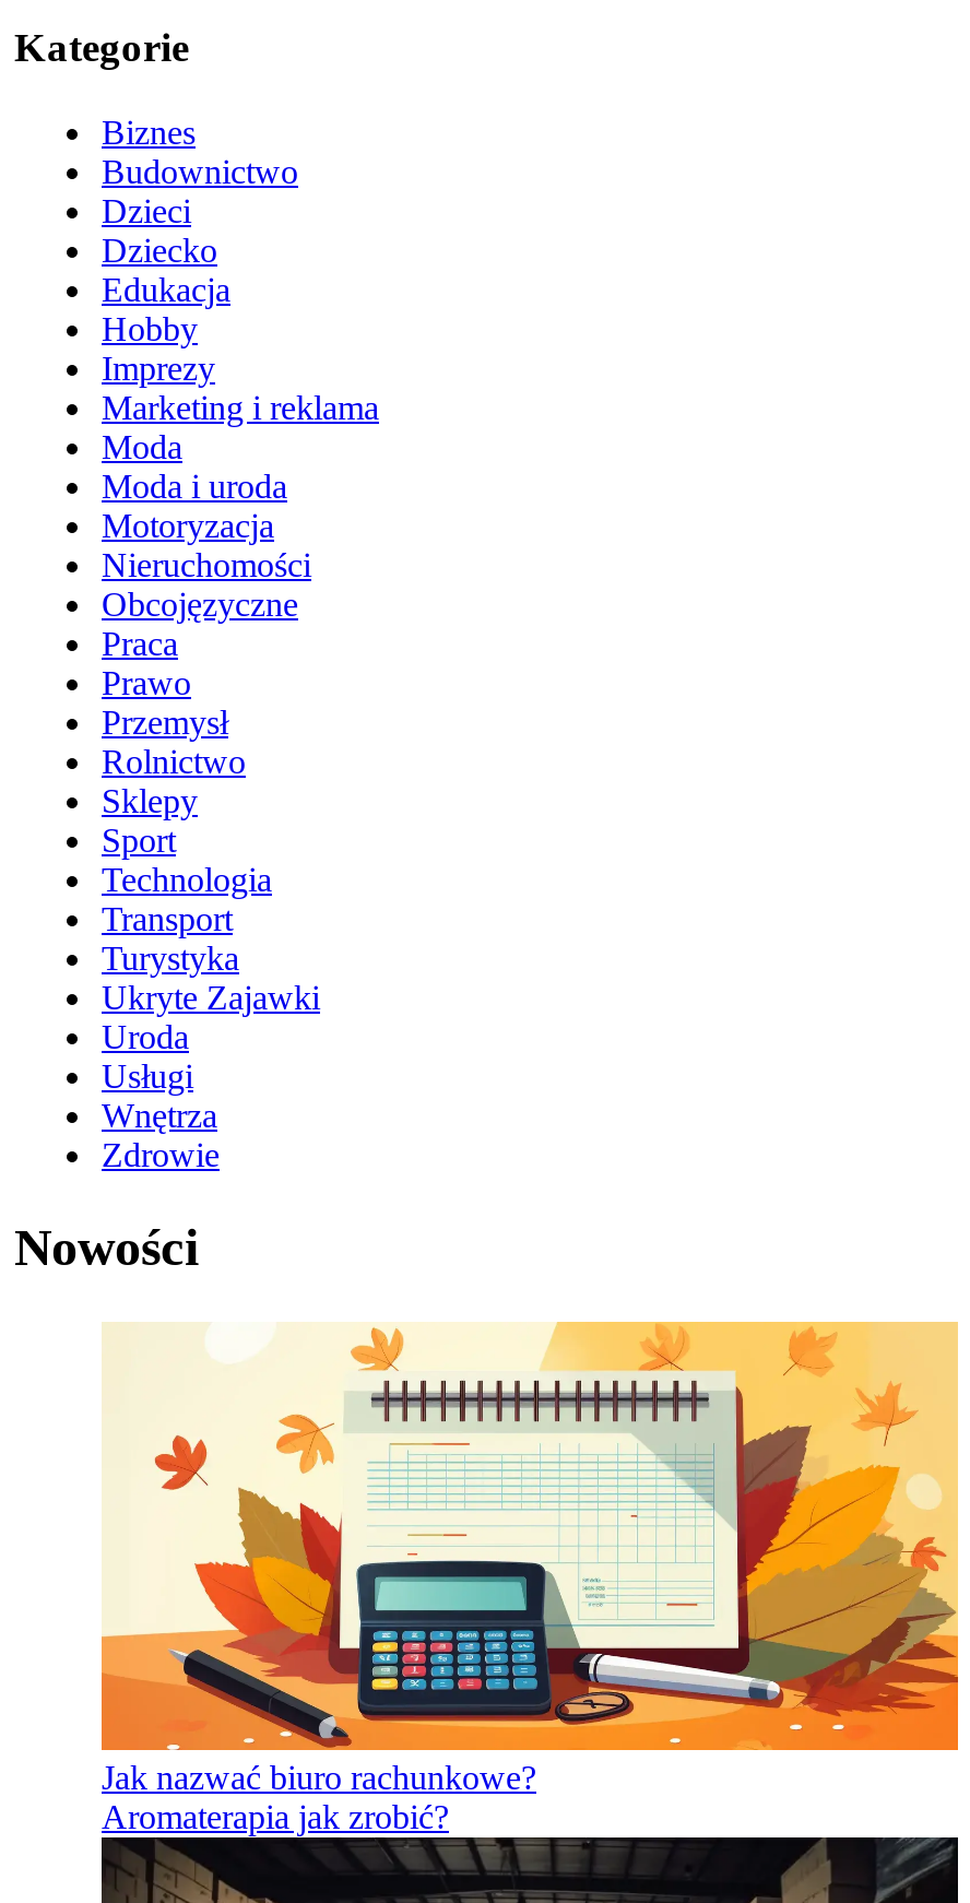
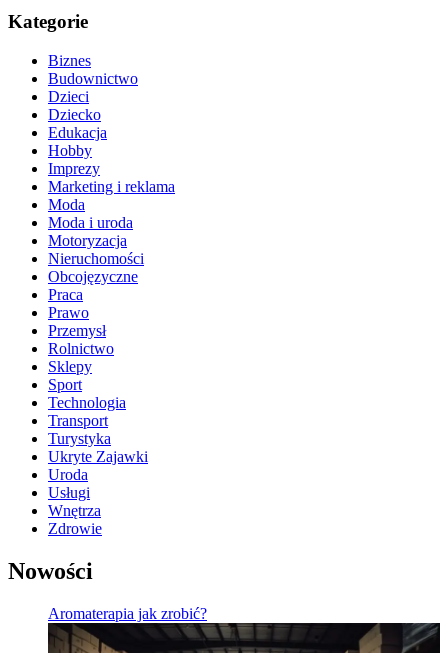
[99,1320,960,1796] [image] | Jak nazwać biuro rachunkowe? -> none

